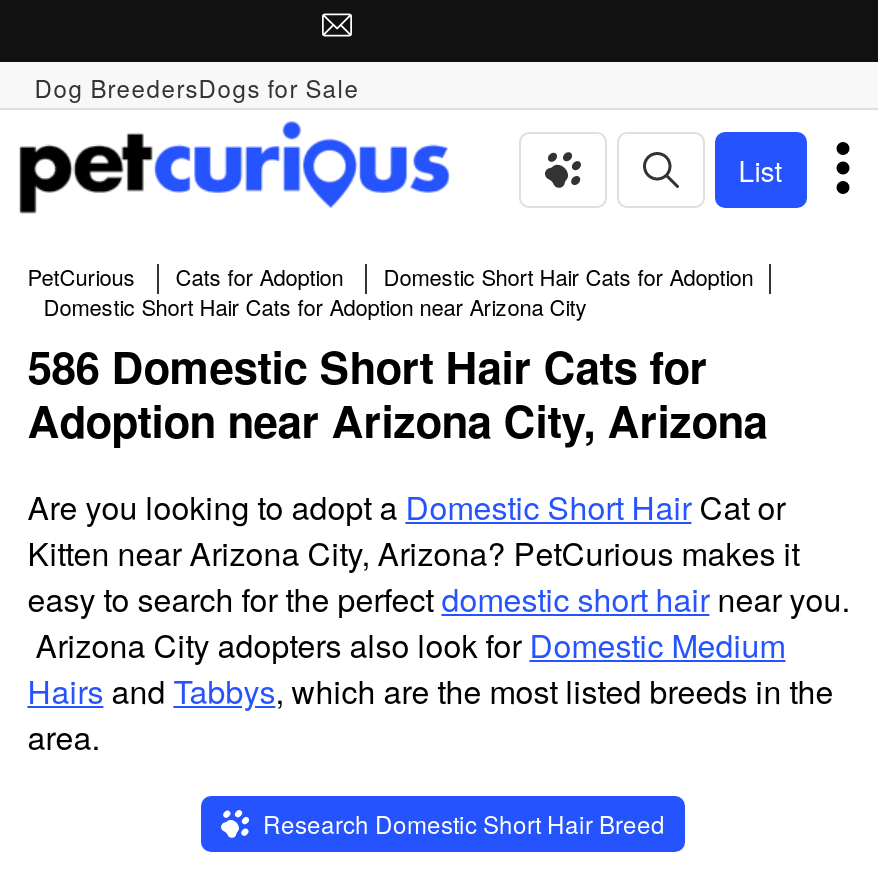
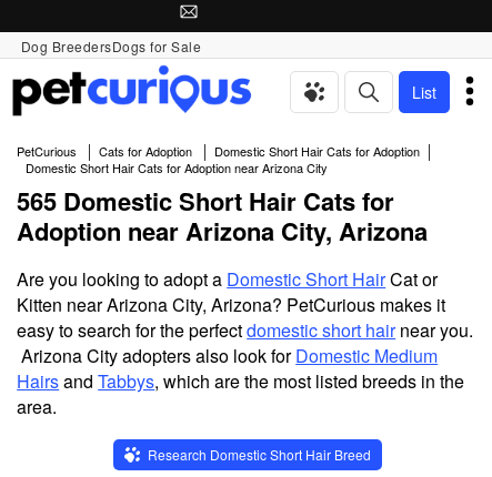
[27,334,707,398] 586 Domestic Short Hair Cats for -> [17,183,394,219] 565 Domestic Short Hair Cats for

